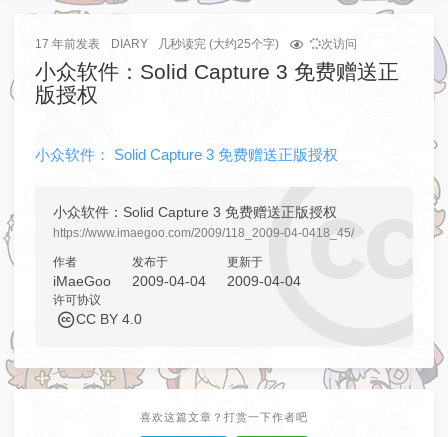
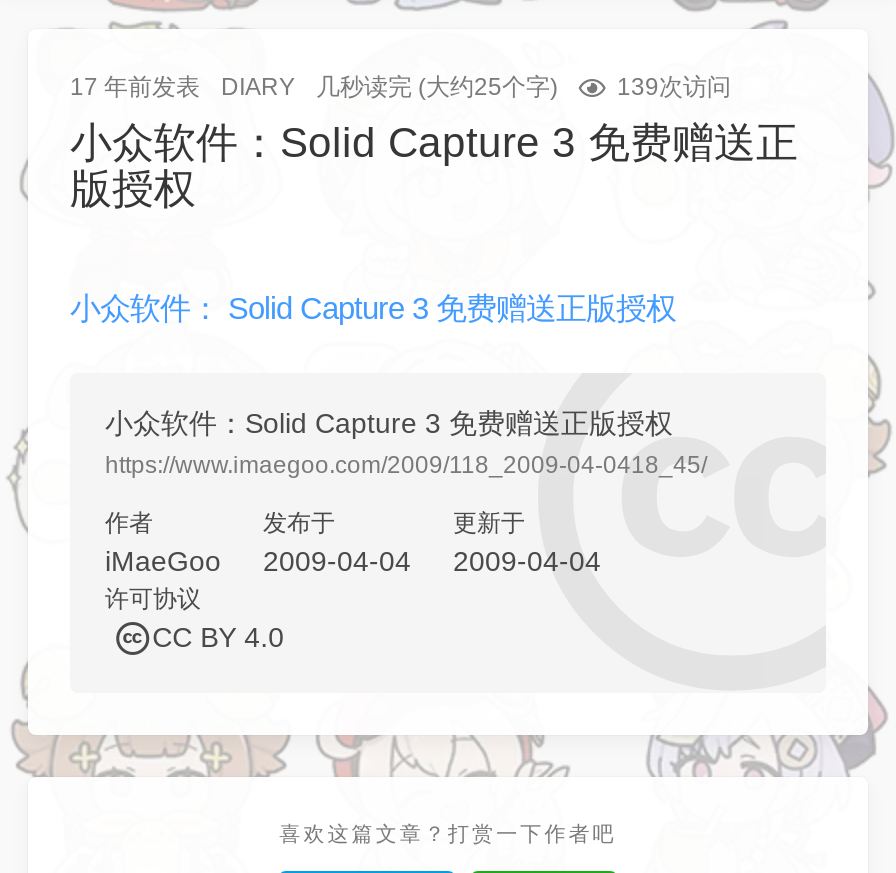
[320,37,356,51] 次访问 -> [617,74,731,102] 139次访问

